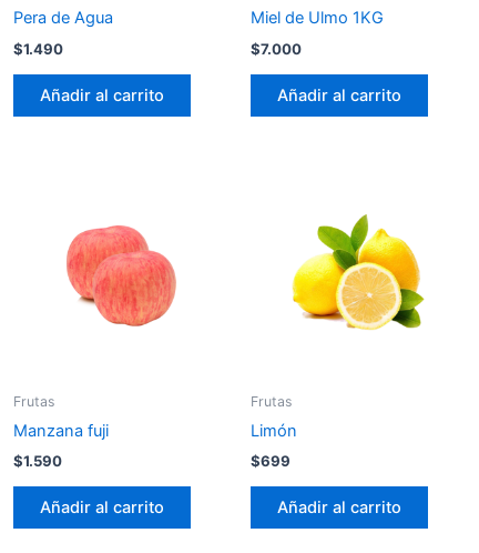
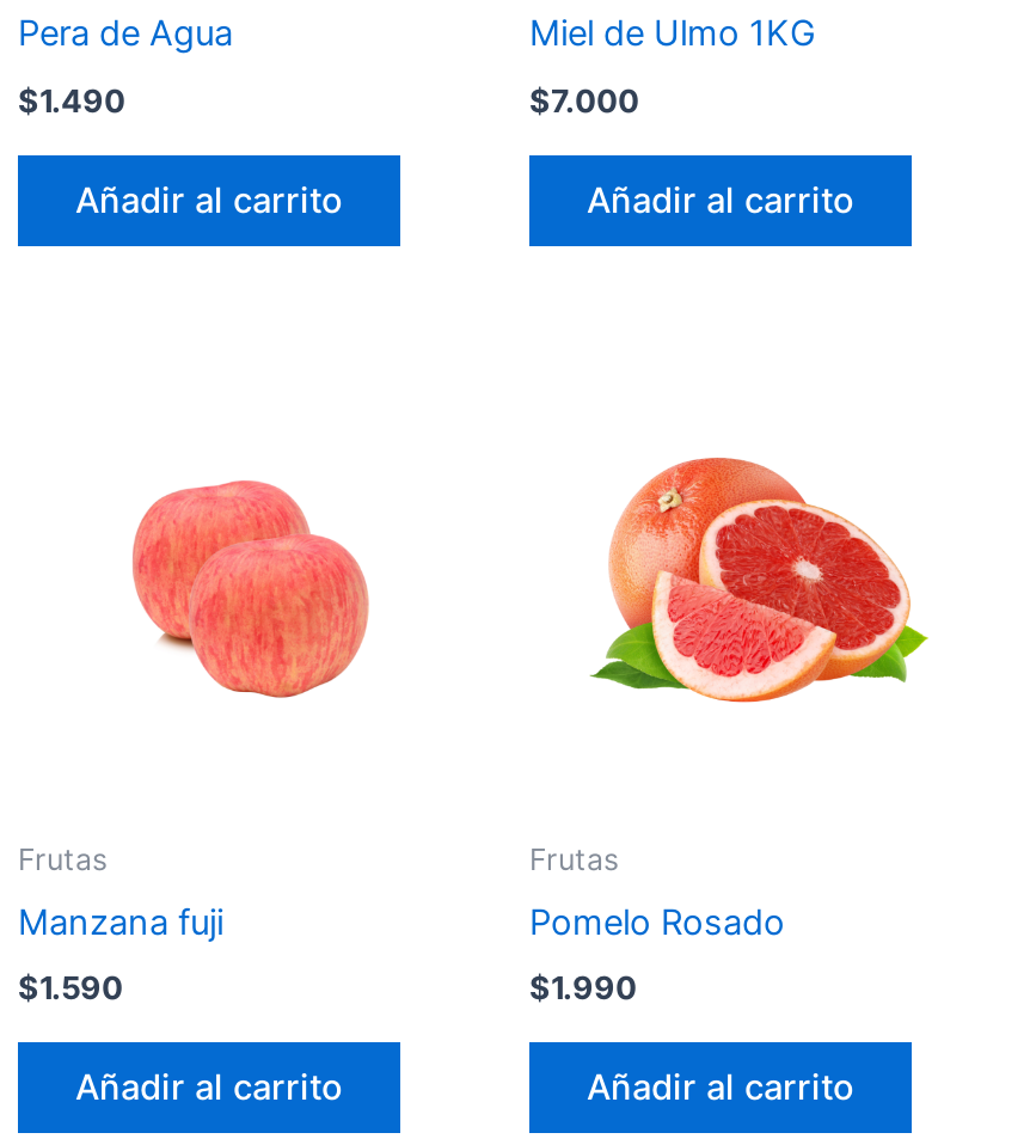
[281,213,435,331] [image] -> [591,457,928,705] [image]
[251,421,297,441] Limón -> [529,901,785,944] Pomelo Rosado
[251,452,291,470] $699 -> [529,969,637,1007] $1.990

